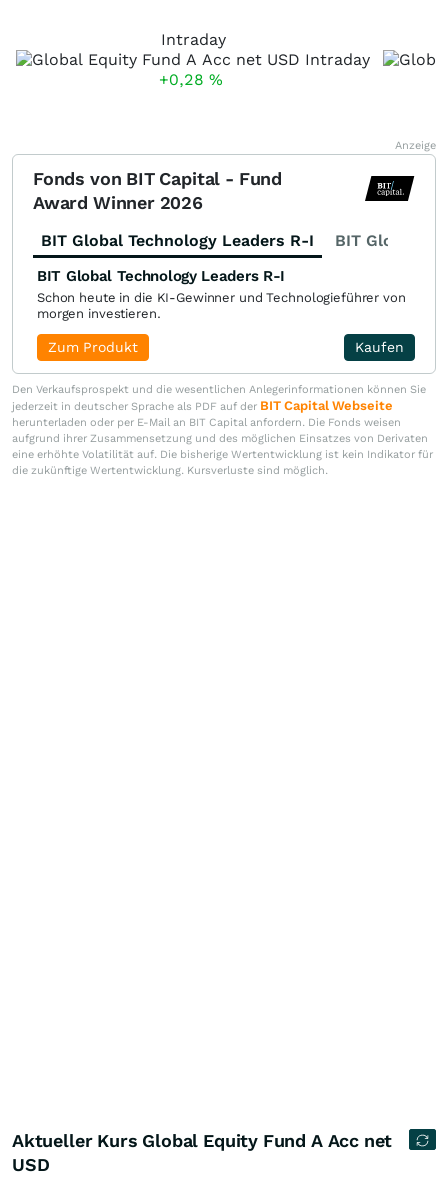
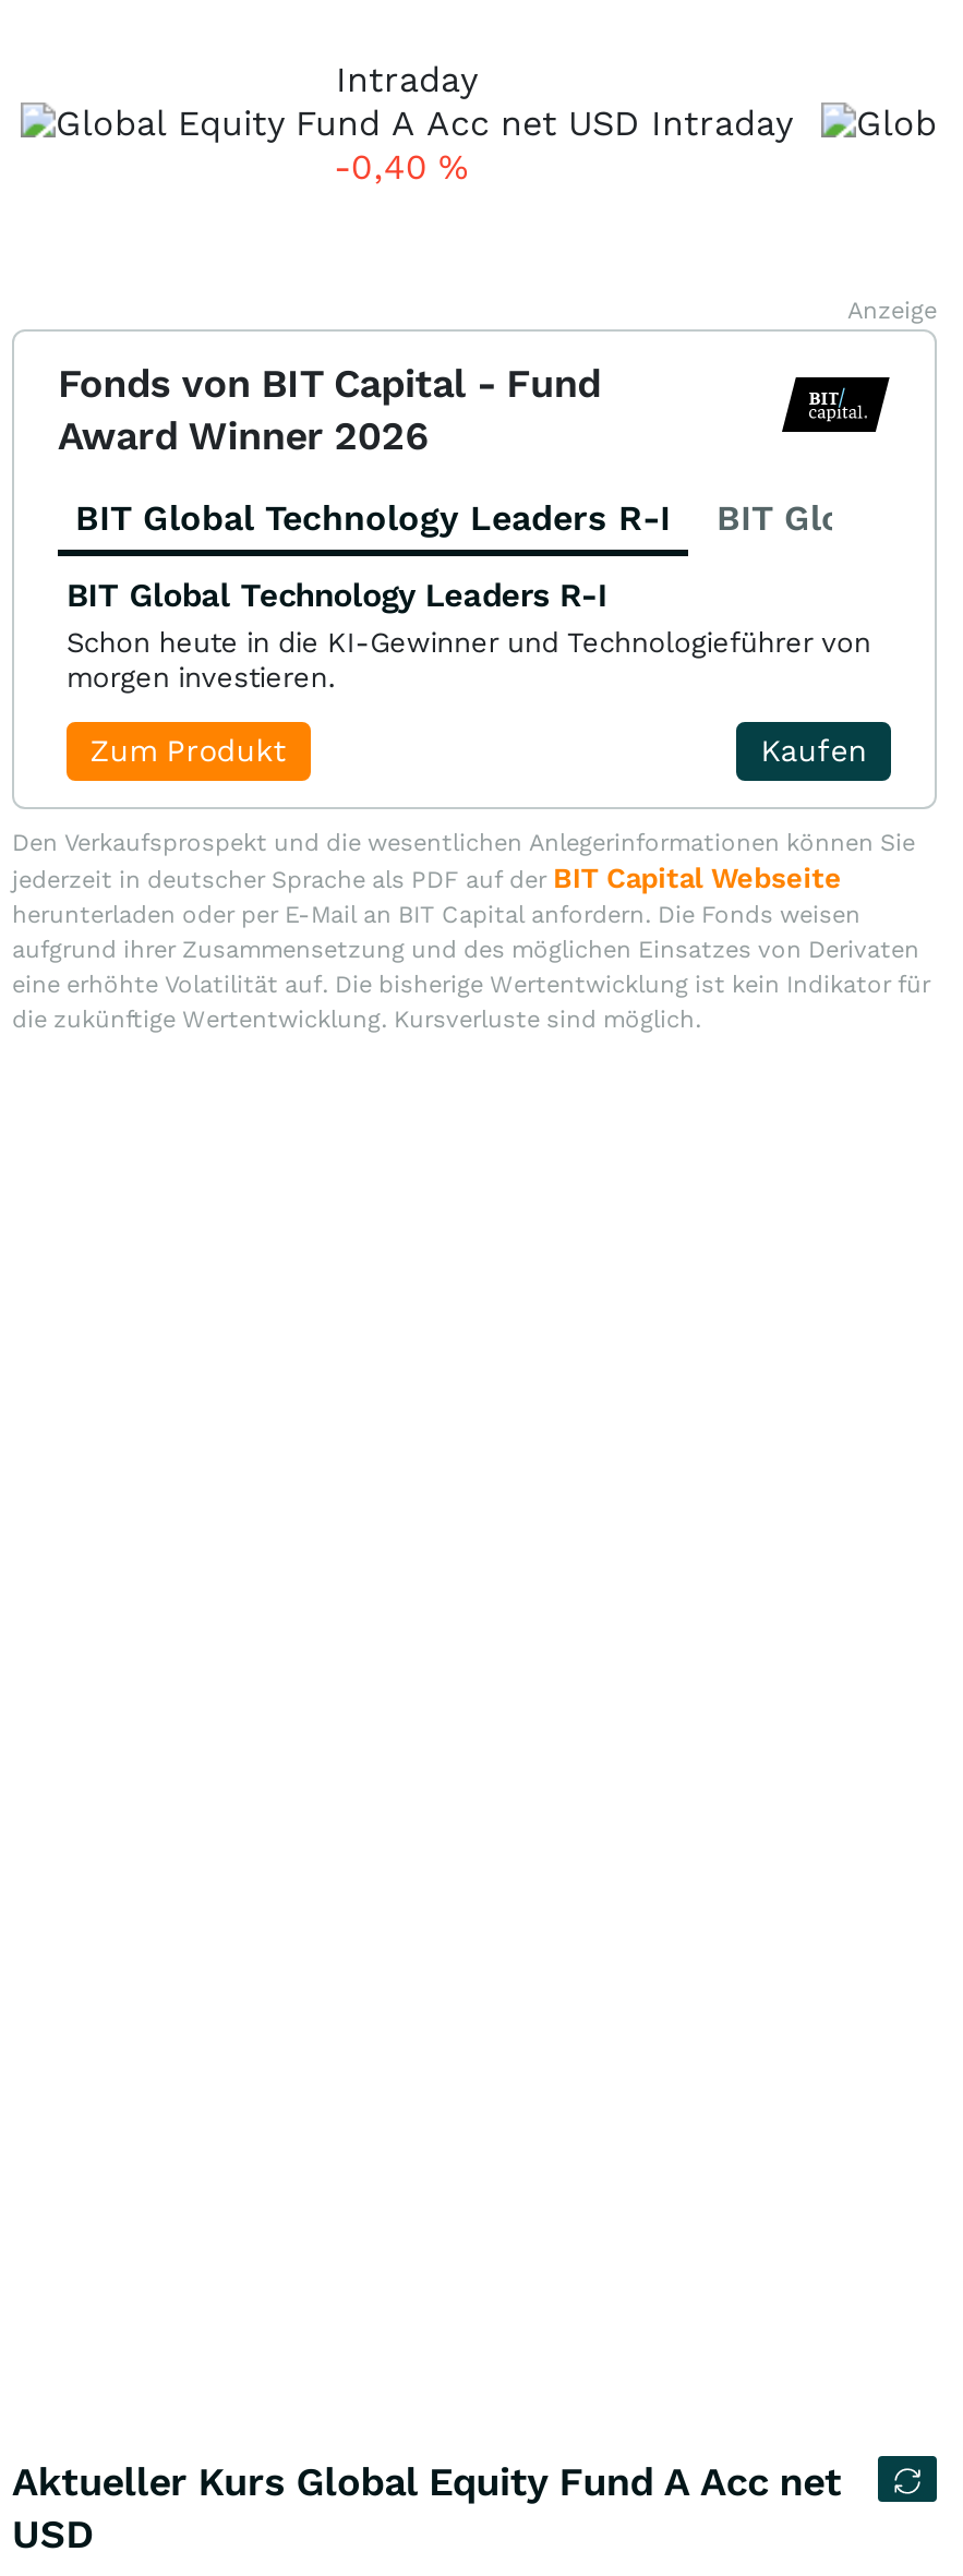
[158,70,222,89] +0,28% -> [334,146,469,188] -0,40%

